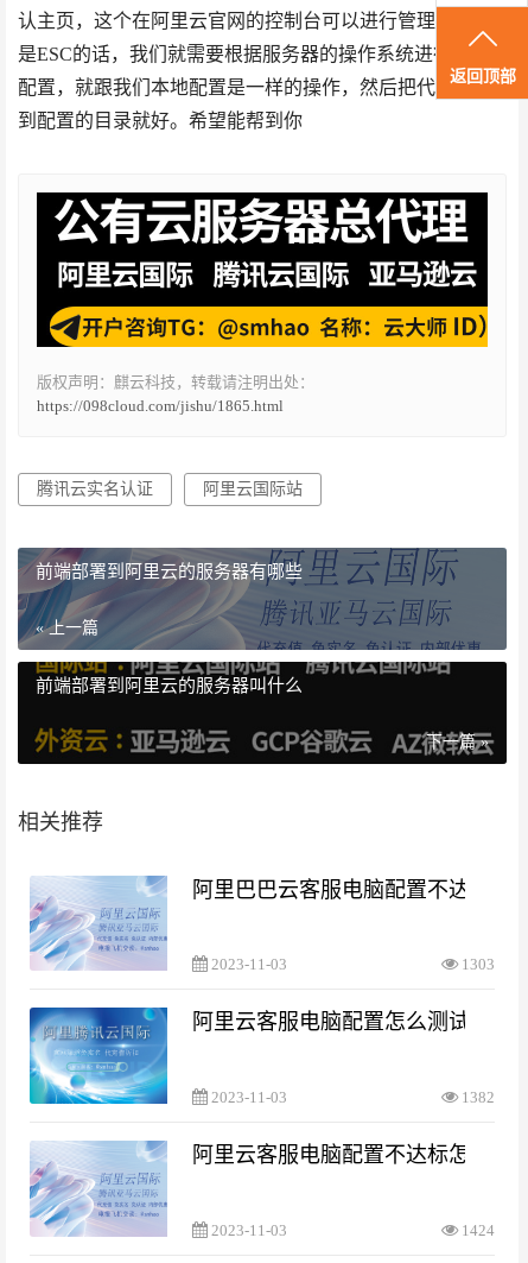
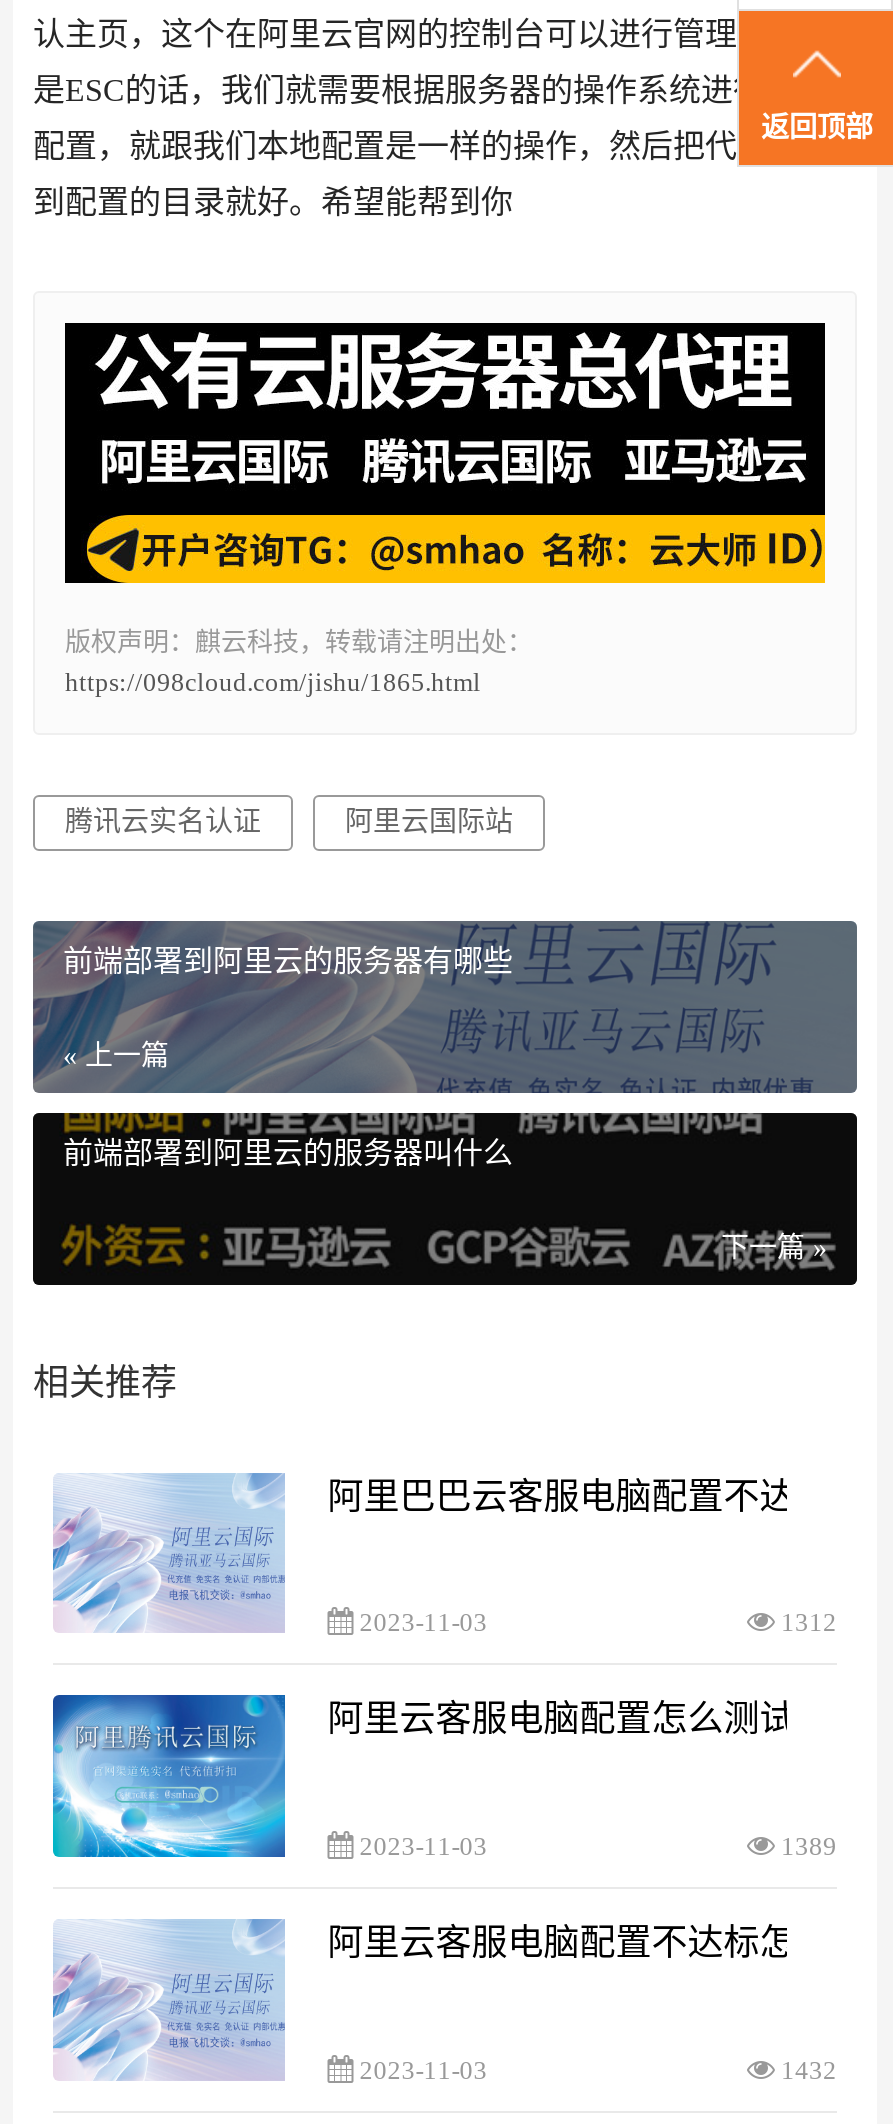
[458,956,495,973] 1303 -> [775,1608,837,1638] 1312
[458,1089,495,1106] 1382 -> [775,1831,837,1861] 1389
[458,1221,495,1239] 1424 -> [775,2055,837,2085] 1432

